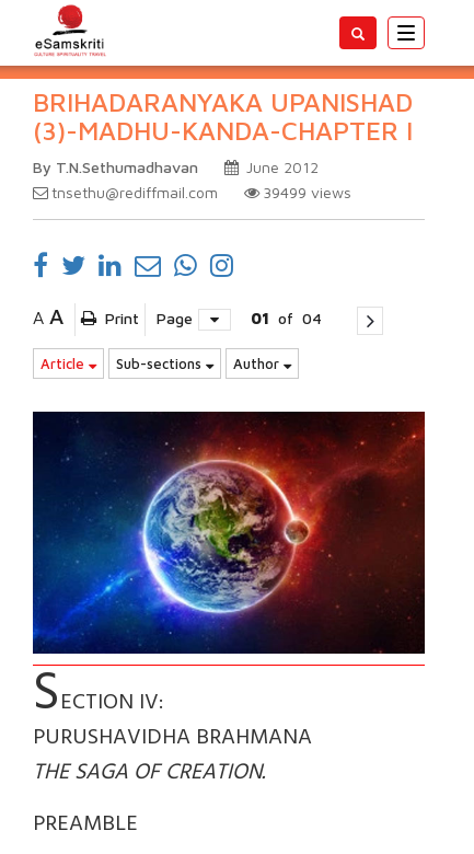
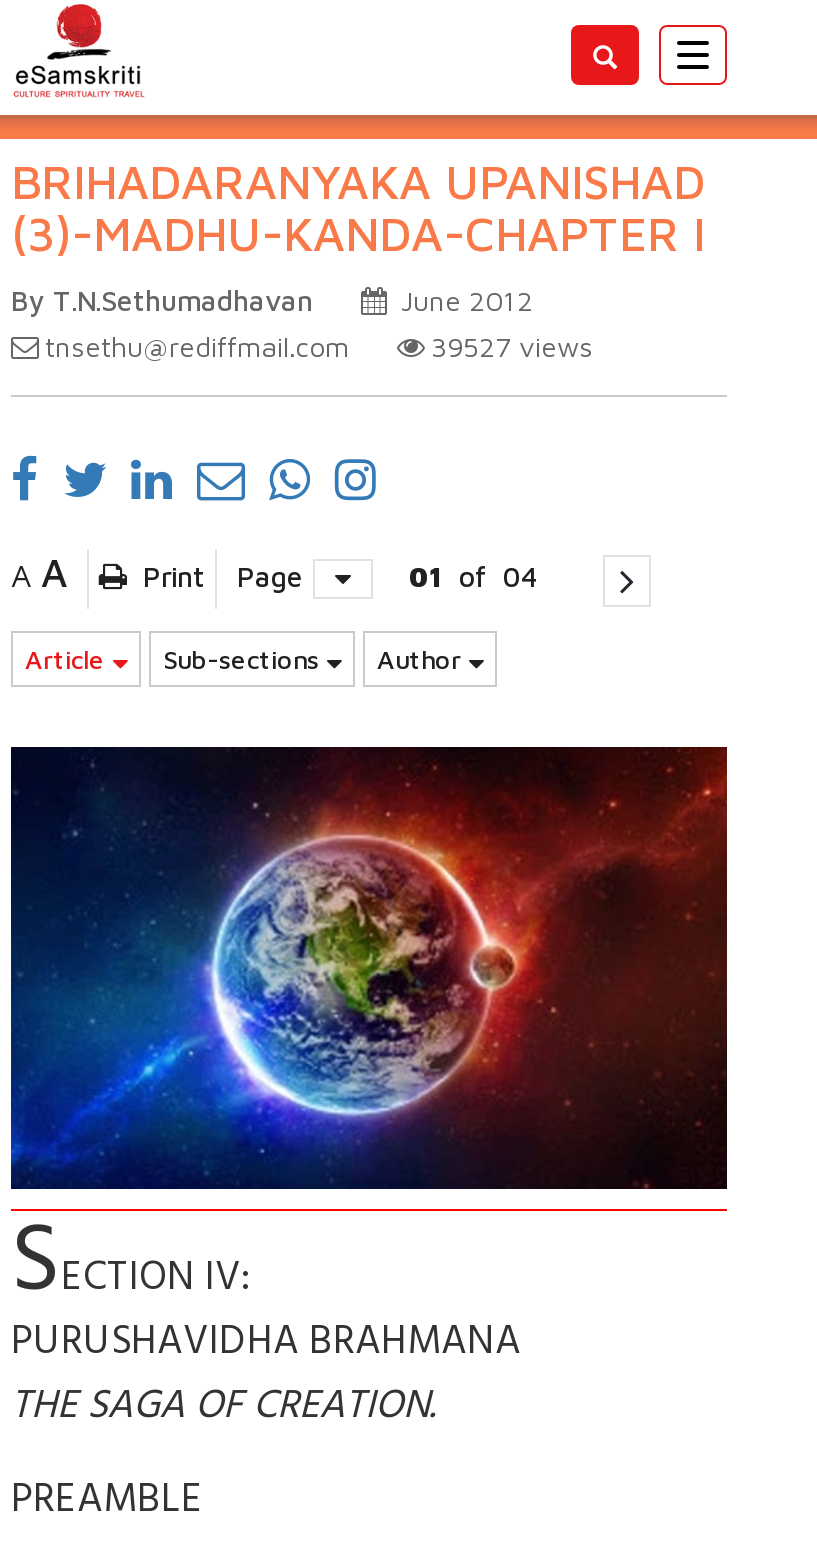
[263,183,351,201] 39499 views -> [431,329,593,363] 39527 views

